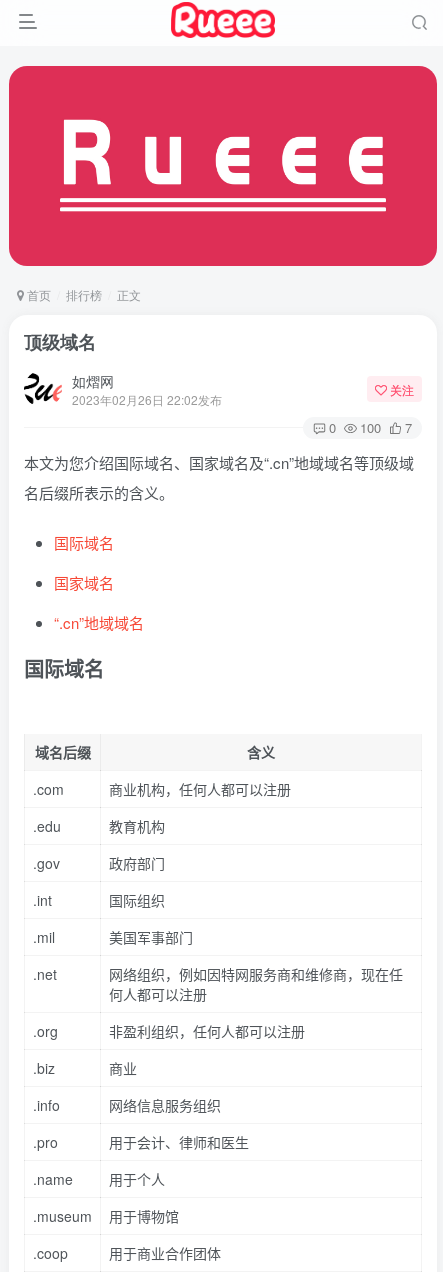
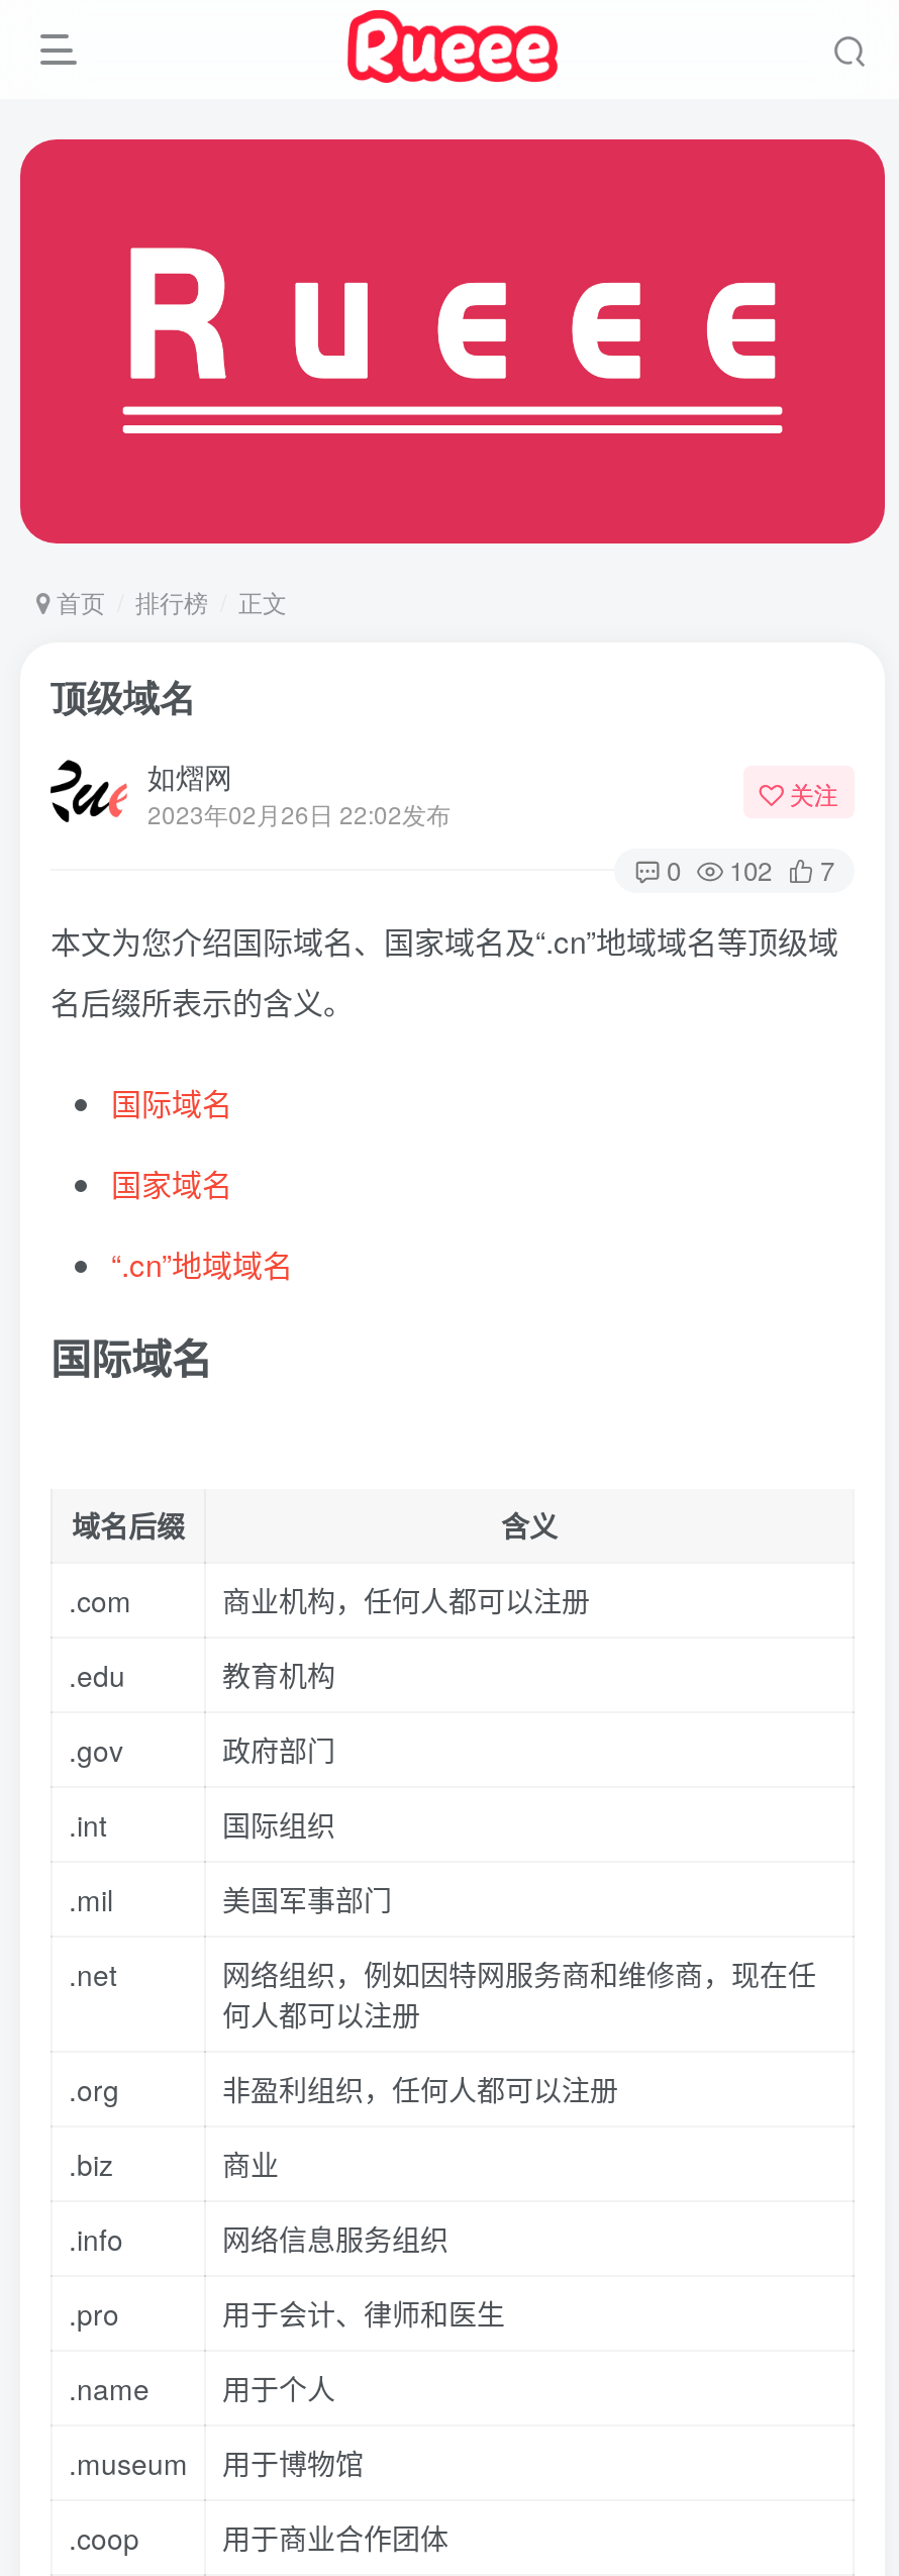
[329,418,412,437] 0 100 7 -> [667,851,834,889] 0 102 7

